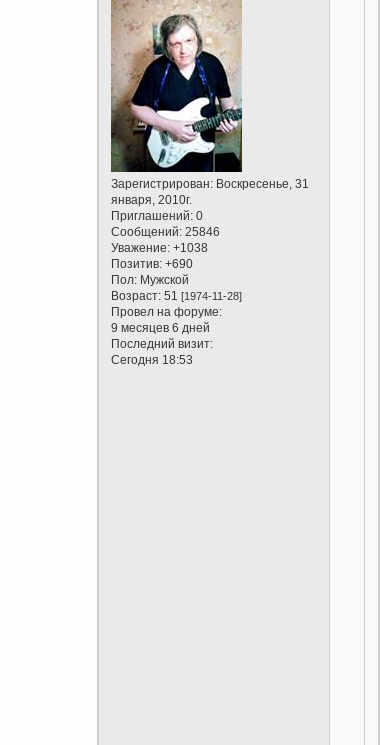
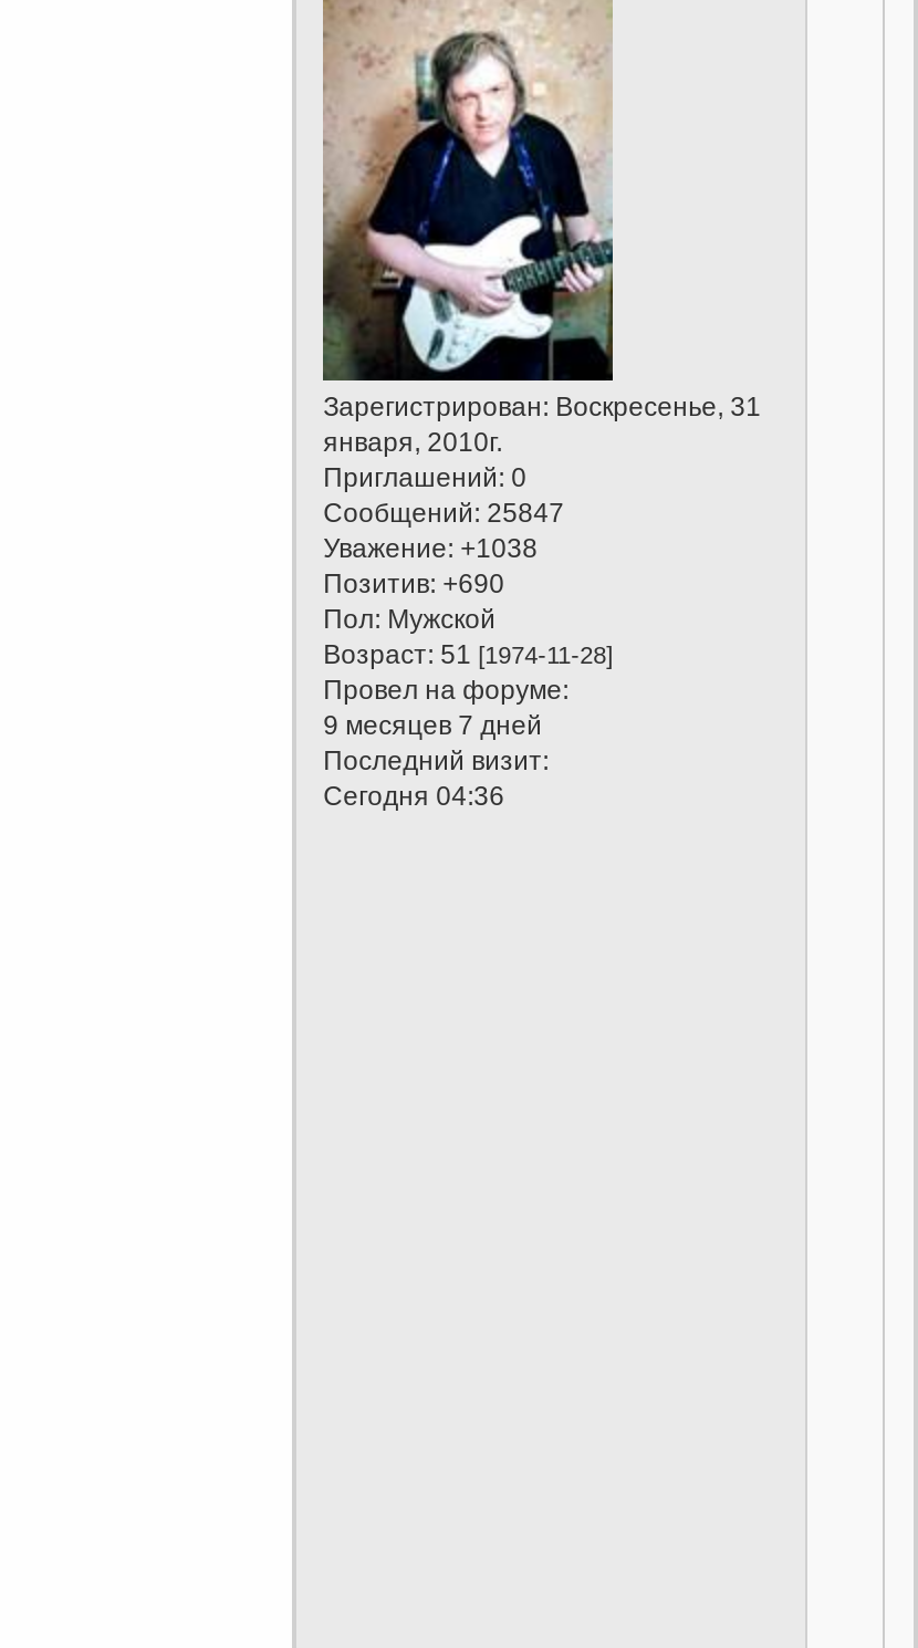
[111,224,220,238] Сообщений: 25846 -> [323,497,564,528] Сообщений: 25847
[111,320,210,334] 9 месяцев 6 дней -> [323,709,542,740] 9 месяцев 7 дней
[111,352,193,366] Сегодня 18:53 -> [323,780,505,811] Сегодня 04:36

